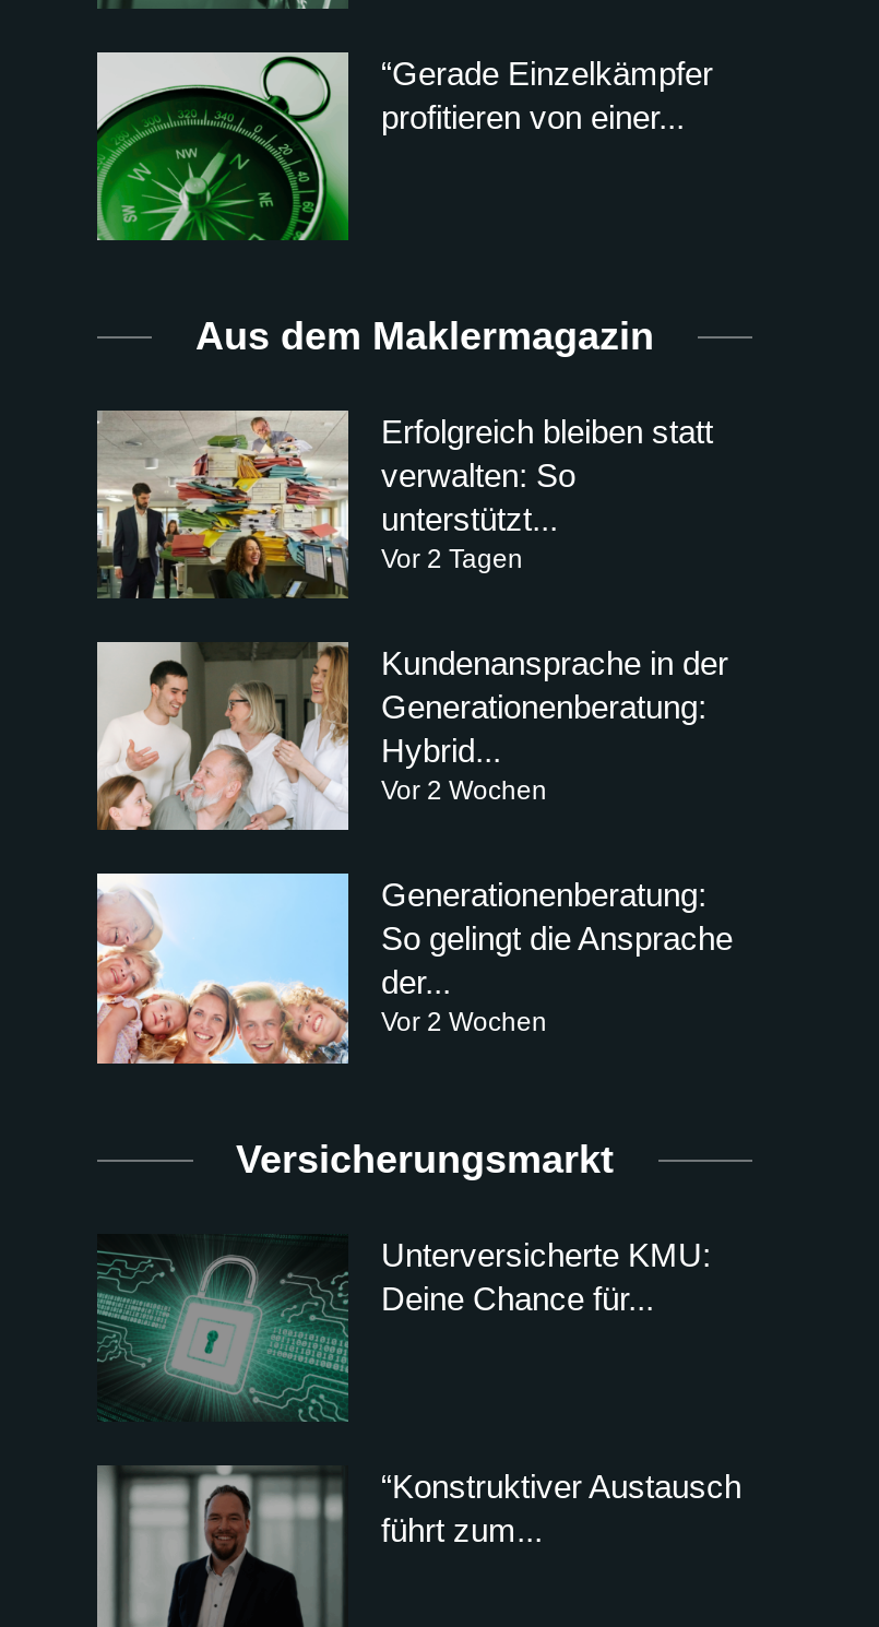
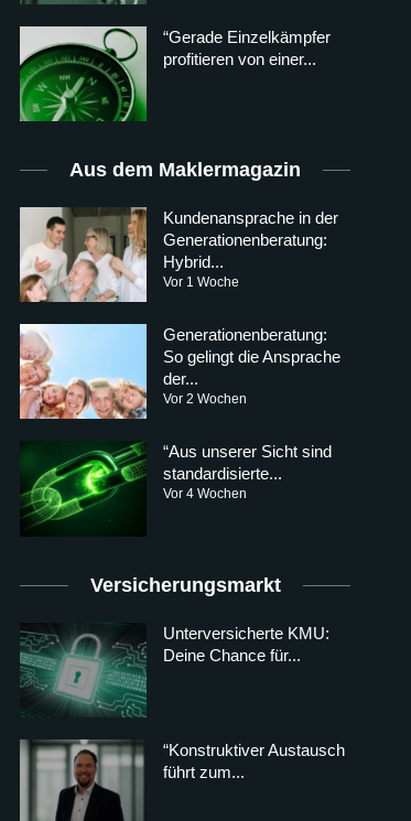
[97,408,713,598] [image] | Erfolgreich bleiben statt | verwalten: So | unterstützt... | Vor 2 Tagen -> none
moved [95,640,728,834] -> [19,206,338,304]: [image] | Kundenansprache in der | Generationenberatung: | Hybrid...
[381,775,547,806] Vor 2 Wochen -> [163,274,239,290] Vor 1 Woche
moved [93,874,733,1068] -> [18,324,340,422]: [image] | Generationenberatung: | So gelingt die Ansprache | der... | Vor 2 Wochen
none -> [20,442,332,537] [image] | “Aus unserer Sicht sind | standardisierte... | Vor 4 Wochen

